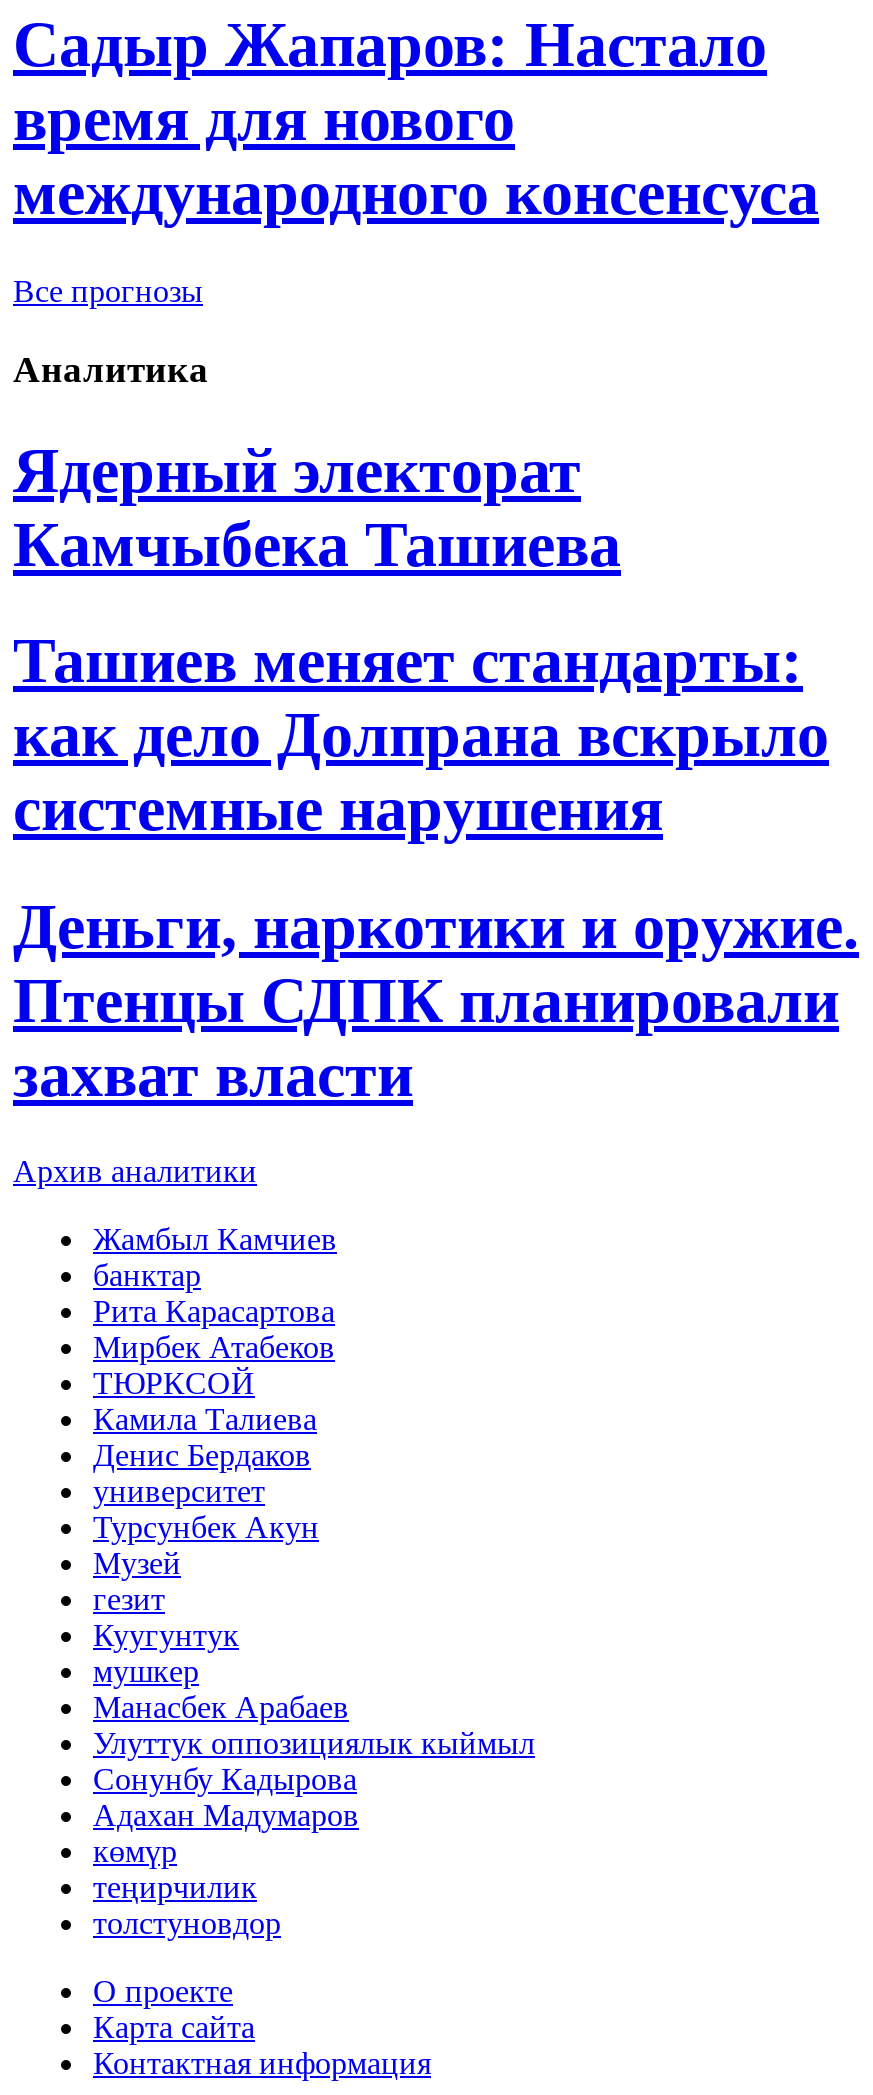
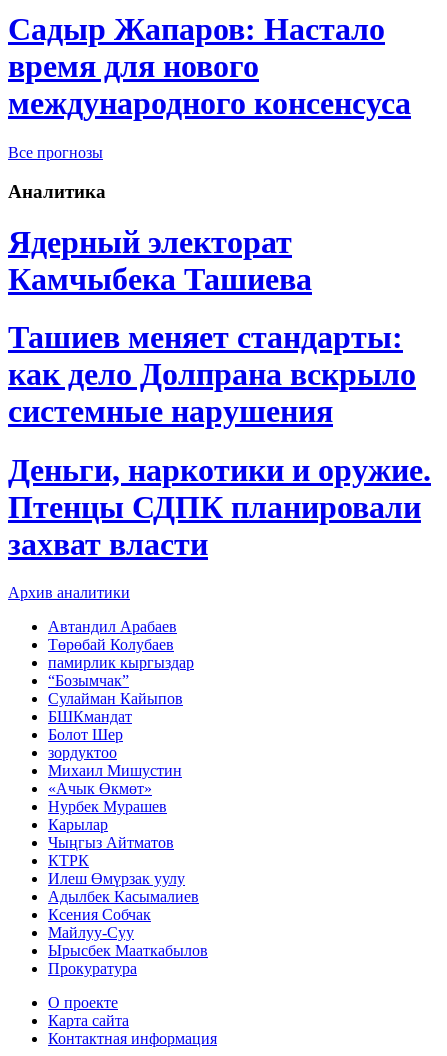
[93,1223,535,1941] Жамбыл Камчиев | банктар | Рита Карасартова | Мирбек Атабеков | ТЮРКСОЙ | Камила Талиева | Денис Бердаков | университет | Турсунбек Акун | Музей | гезит | Куугунтук | мушкер | Манасбек Арабаев | Улуттук оппозициялык кыймыл | Сонунбу Кадырова | Адахан Мадумаров | көмүр | теңирчилик | толстуновдор -> [48,618,208,977] Автандил Арабаев | Төрөбай Колубаев | памирлик кыргыздар | “Бозымчак” | Сулайман Кайыпов | БШКмандат | Болот Шер | зордуктоо | Михаил Мишустин | «Ачык Өкмөт» | Нурбек Мурашев | Карылар | Чыңгыз Айтматов | КТРК | Илеш Өмүрзак уулу | Адылбек Касымалиев | Ксения Собчак | Майлуу-Суу | Ырысбек Мааткабылов | Прокуратура

